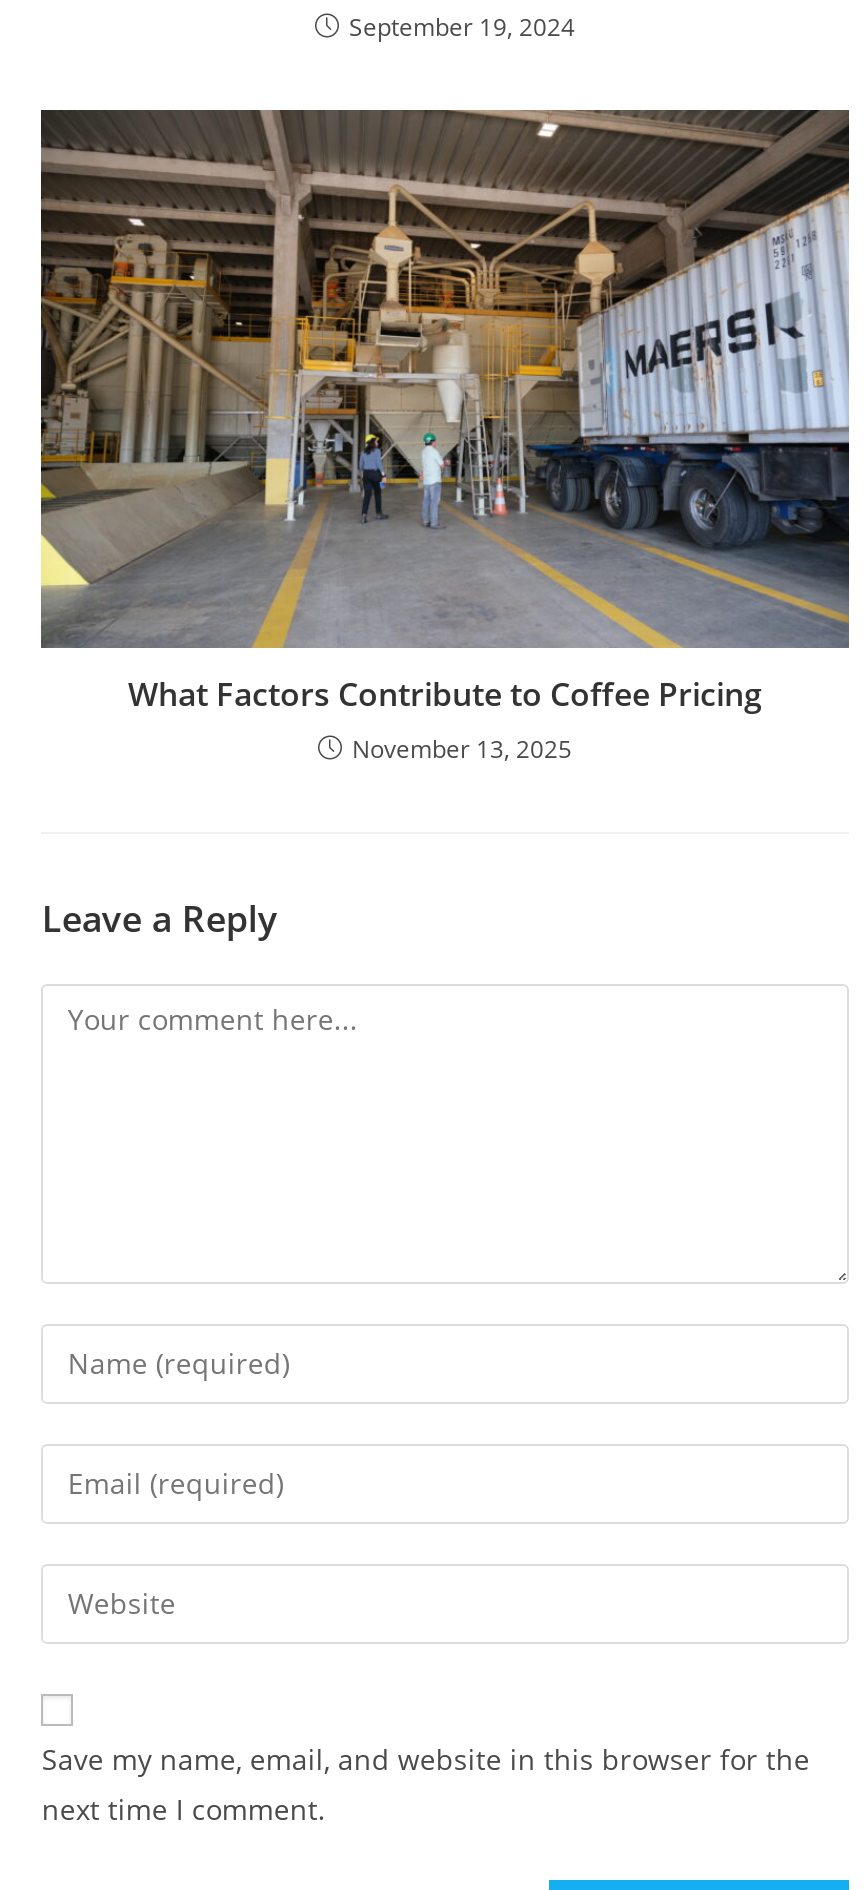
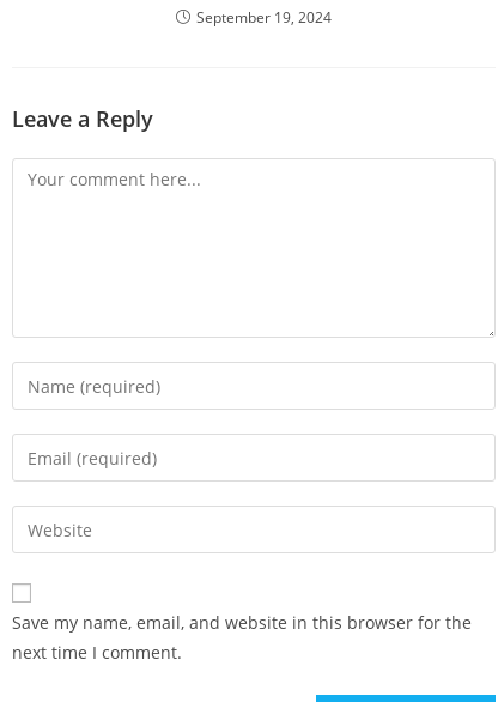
[39,108,851,766] [image] | What Factors Contribute to Coffee Pricing | November 13, 2025 -> none

